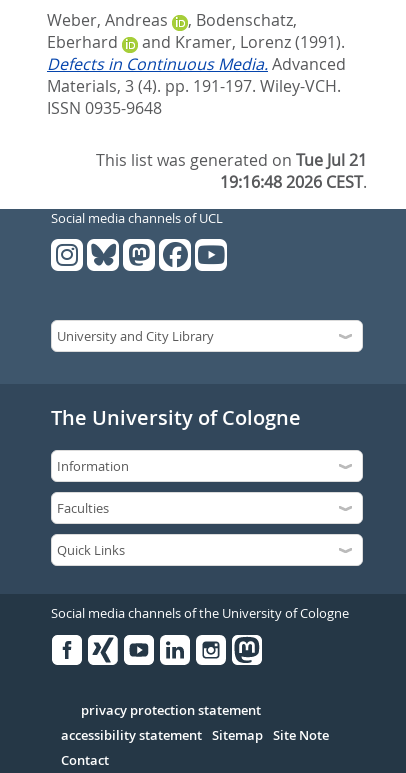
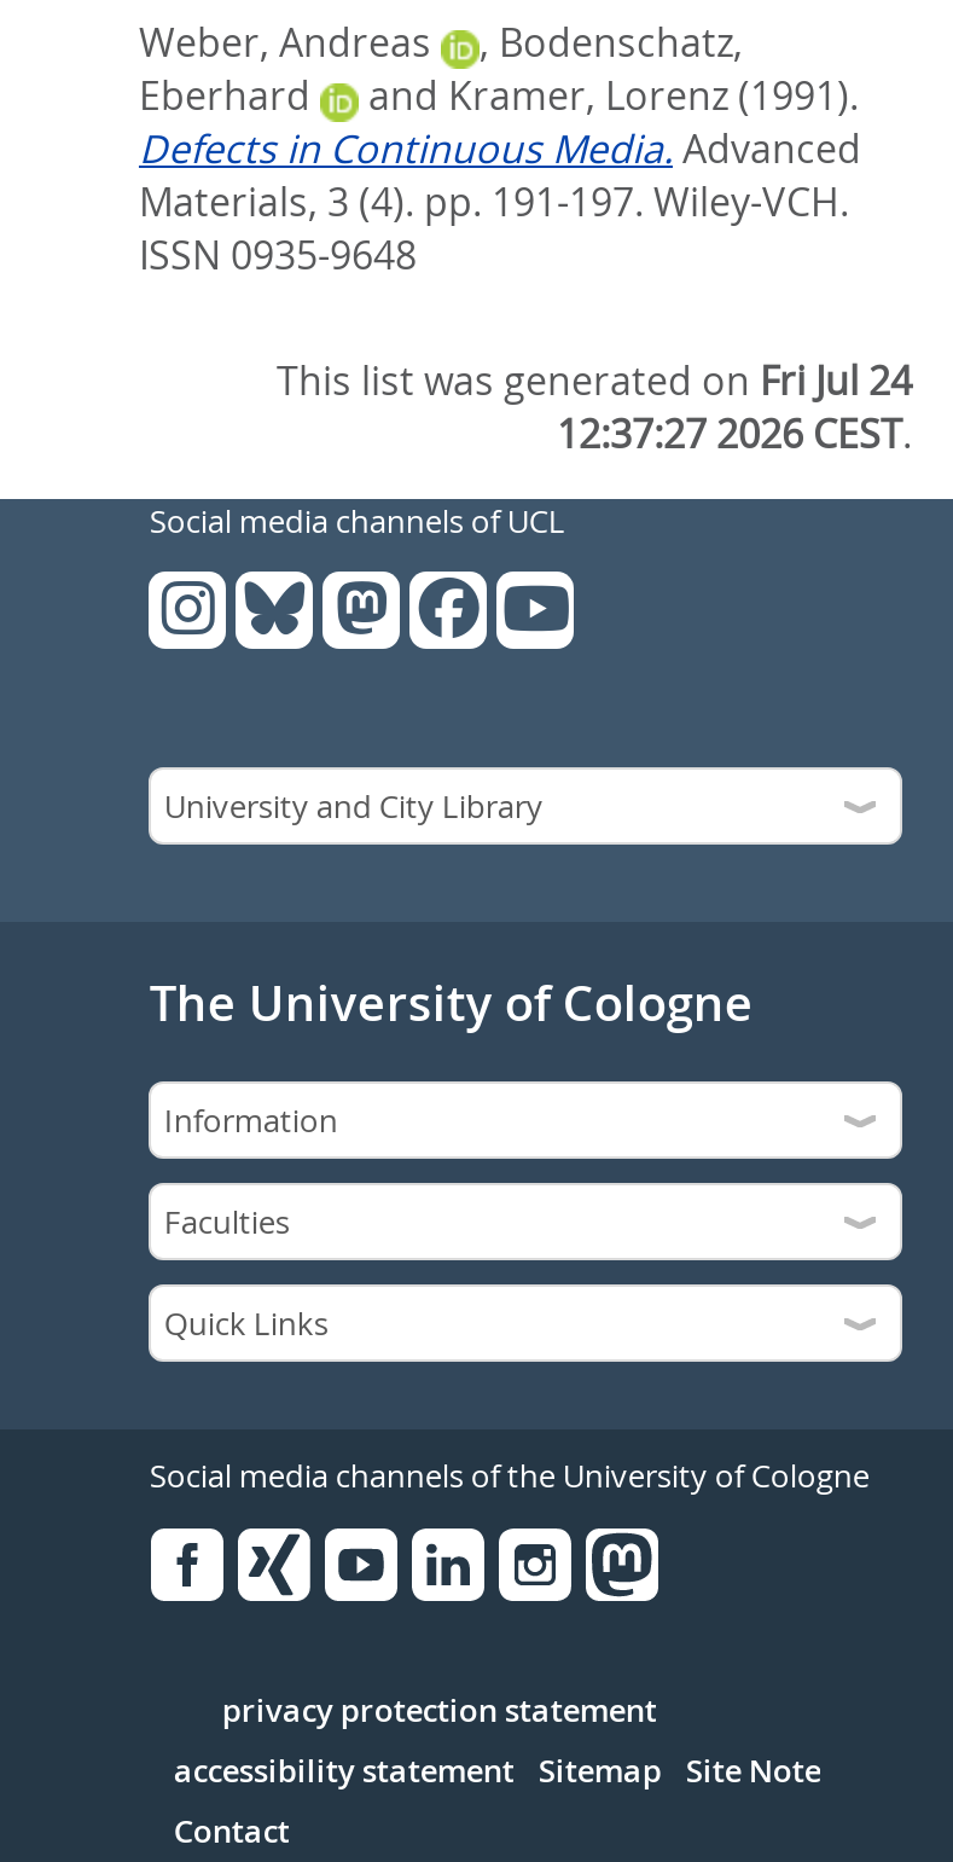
[96,149,367,171] This list was generated on Tue Jul 21 -> [277,354,912,407] This list was generated on Fri Jul 24
[220,171,367,193] 19:16:48 2026 CEST. -> [557,407,912,460] 12:37:27 2026 CEST.

